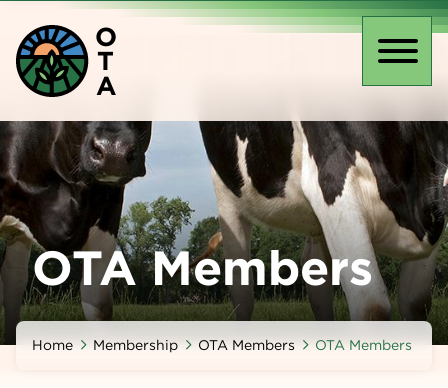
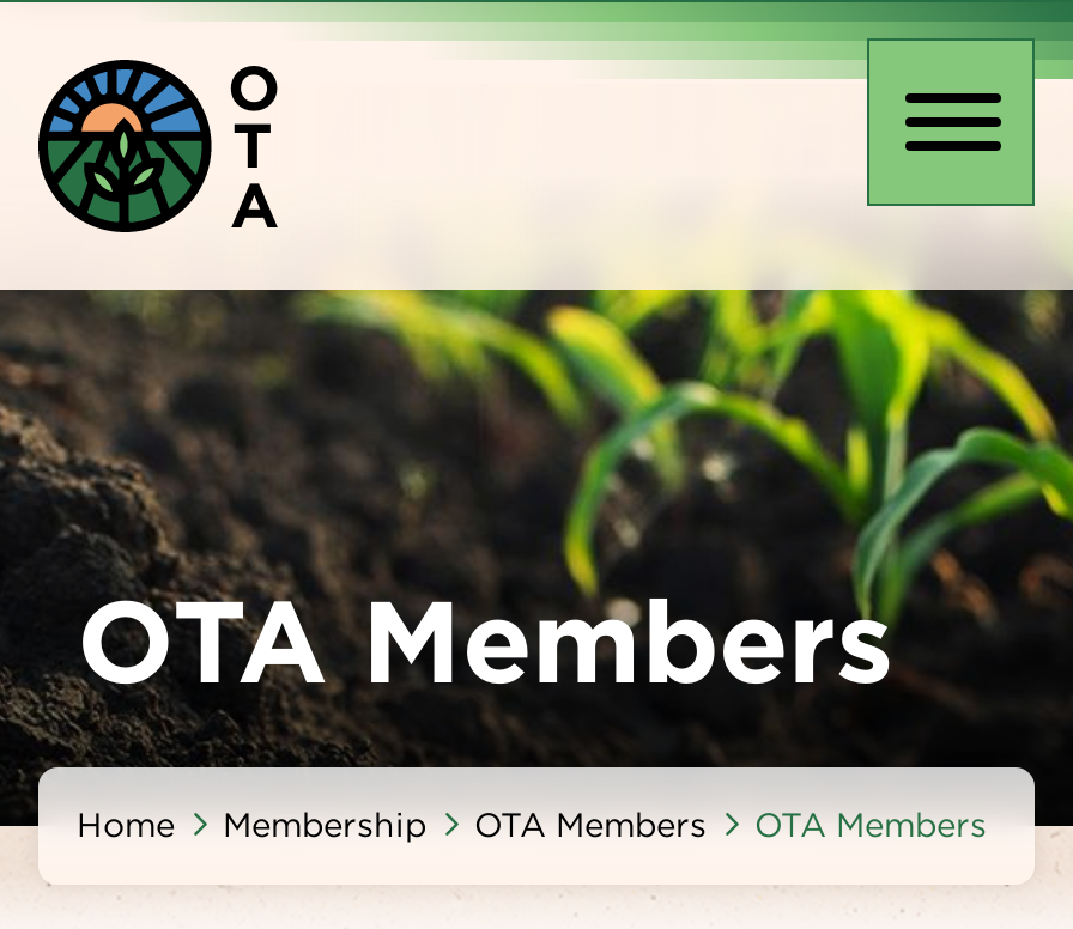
[3,118,445,340] [image] -> [7,280,1066,788] [image]

